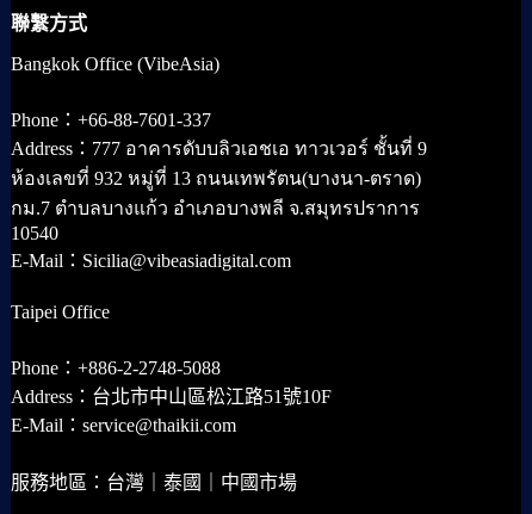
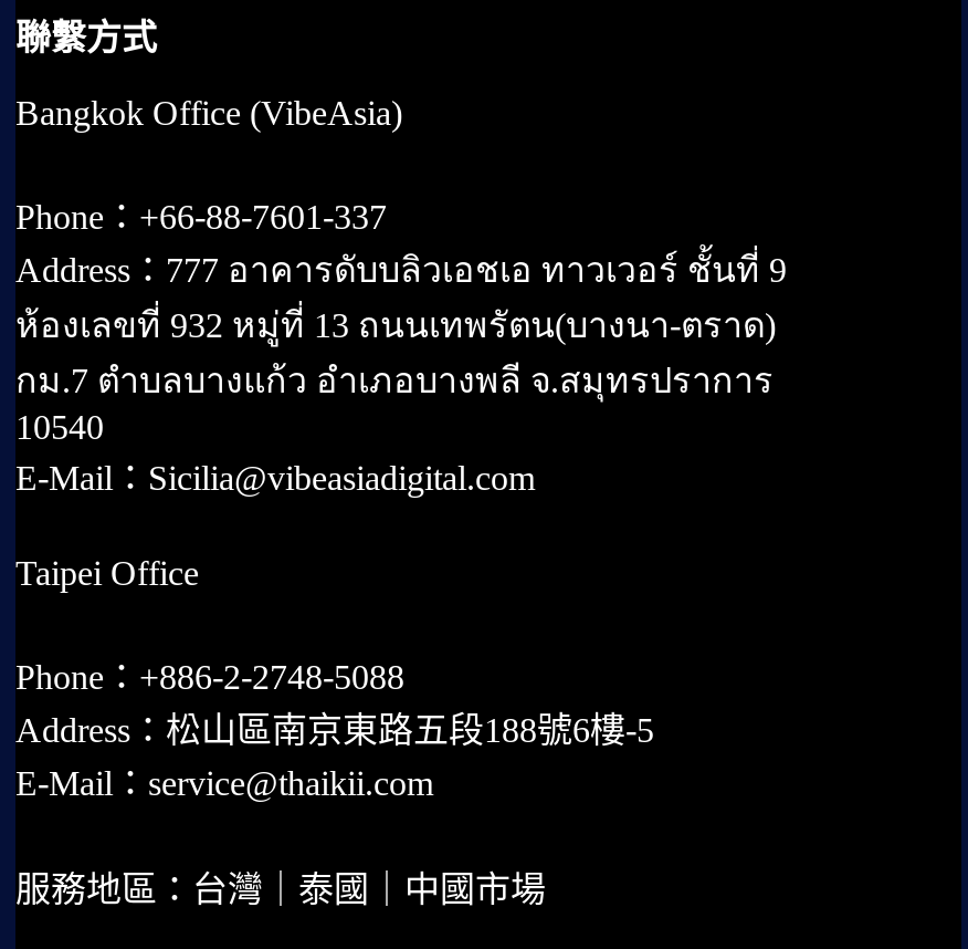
[11,386,332,407] Address：台北市中山區松江路51號10F -> [15,711,654,749] Address：松山區南京東路五段188號6樓-5

